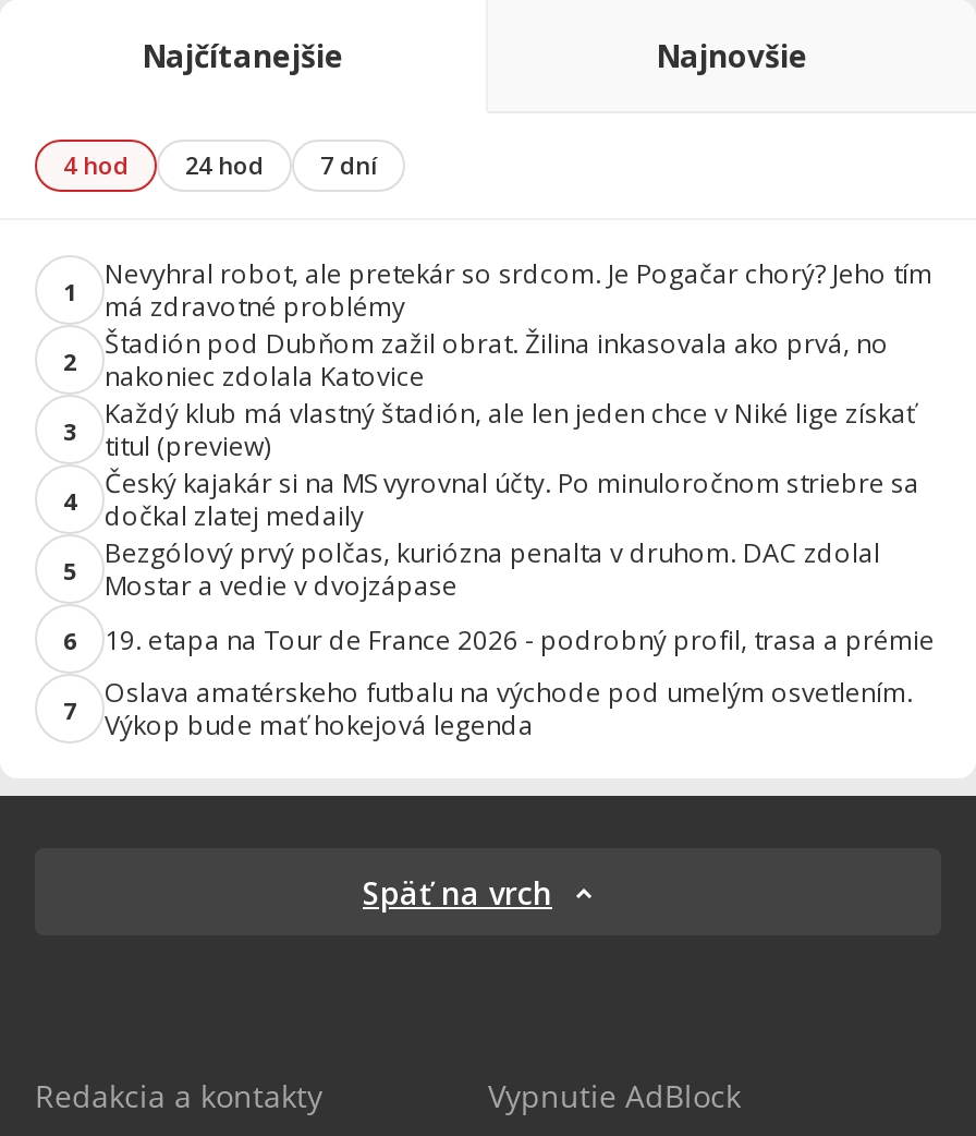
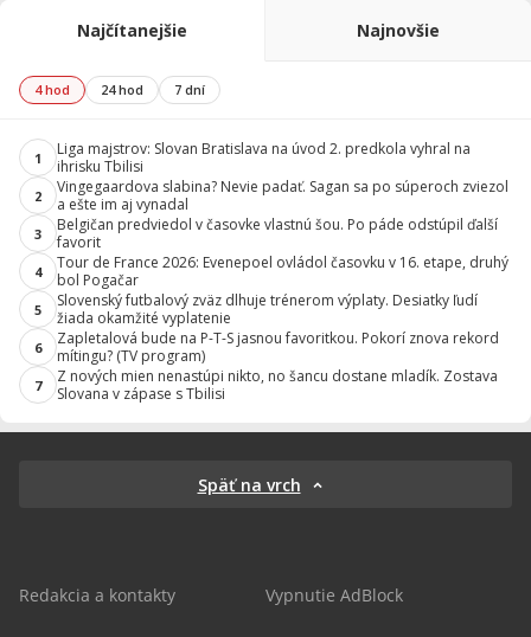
[105,255,932,325] Nevyhral robot, ale pretekár so srdcom. Je Pogačar chorý? Jeho tím | má zdravotné problémy -> [57,139,471,176] Liga majstrov: Slovan Bratislava na úvod 2. predkola vyhral na | ihrisku Tbilisi
[105,325,889,395] Štadión pod Dubňom zažil obrat. Žilina inkasovala ako prvá, no | nakoniec zdolala Katovice -> [57,176,508,214] Vingegaardova slabina? Nevie padať. Sagan sa po súperoch zviezol | a ešte im aj vynadal
[105,395,915,464] Každý klub má vlastný štadión, ale len jeden chce v Niké lige získať | titul (preview) -> [57,214,498,252] Belgičan predviedol v časovke vlastnú šou. Po páde odstúpil ďalší | favorit
[105,464,919,534] Český kajakár si na MS vyrovnal účty. Po minuloročnom striebre sa | dočkal zlatej medaily -> [57,252,508,290] Tour de France 2026: Evenepoel ovládol časovku v 16. etape, druhý | bol Pogačar
[105,534,880,604] Bezgólový prvý polčas, kuriózna penalta v druhom. DAC zdolal | Mostar a vedie v dvojzápase -> [57,290,478,328] Slovenský futbalový zväz dlhuje trénerom výplaty. Desiatky ľudí | žiada okamžité vyplatenie
[105,620,935,657] 19. etapa na Tour de France 2026 - podrobný profil, trasa a prémie -> [57,328,499,366] Zapletalová bude na P-T-S jasnou favoritkou. Pokorí znova rekord | mítingu? (TV program)
[105,674,913,744] Oslava amatérskeho futbalu na východe pod umelým osvetlením. | Výkop bude mať hokejová legenda -> [57,366,498,404] Z nových mien nenastúpi nikto, no šancu dostane mladík. Zostava | Slovana v zápase s Tbilisi

